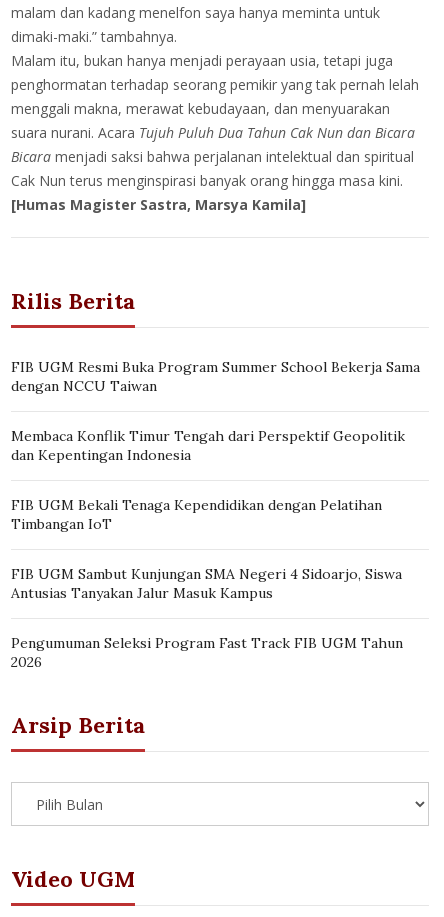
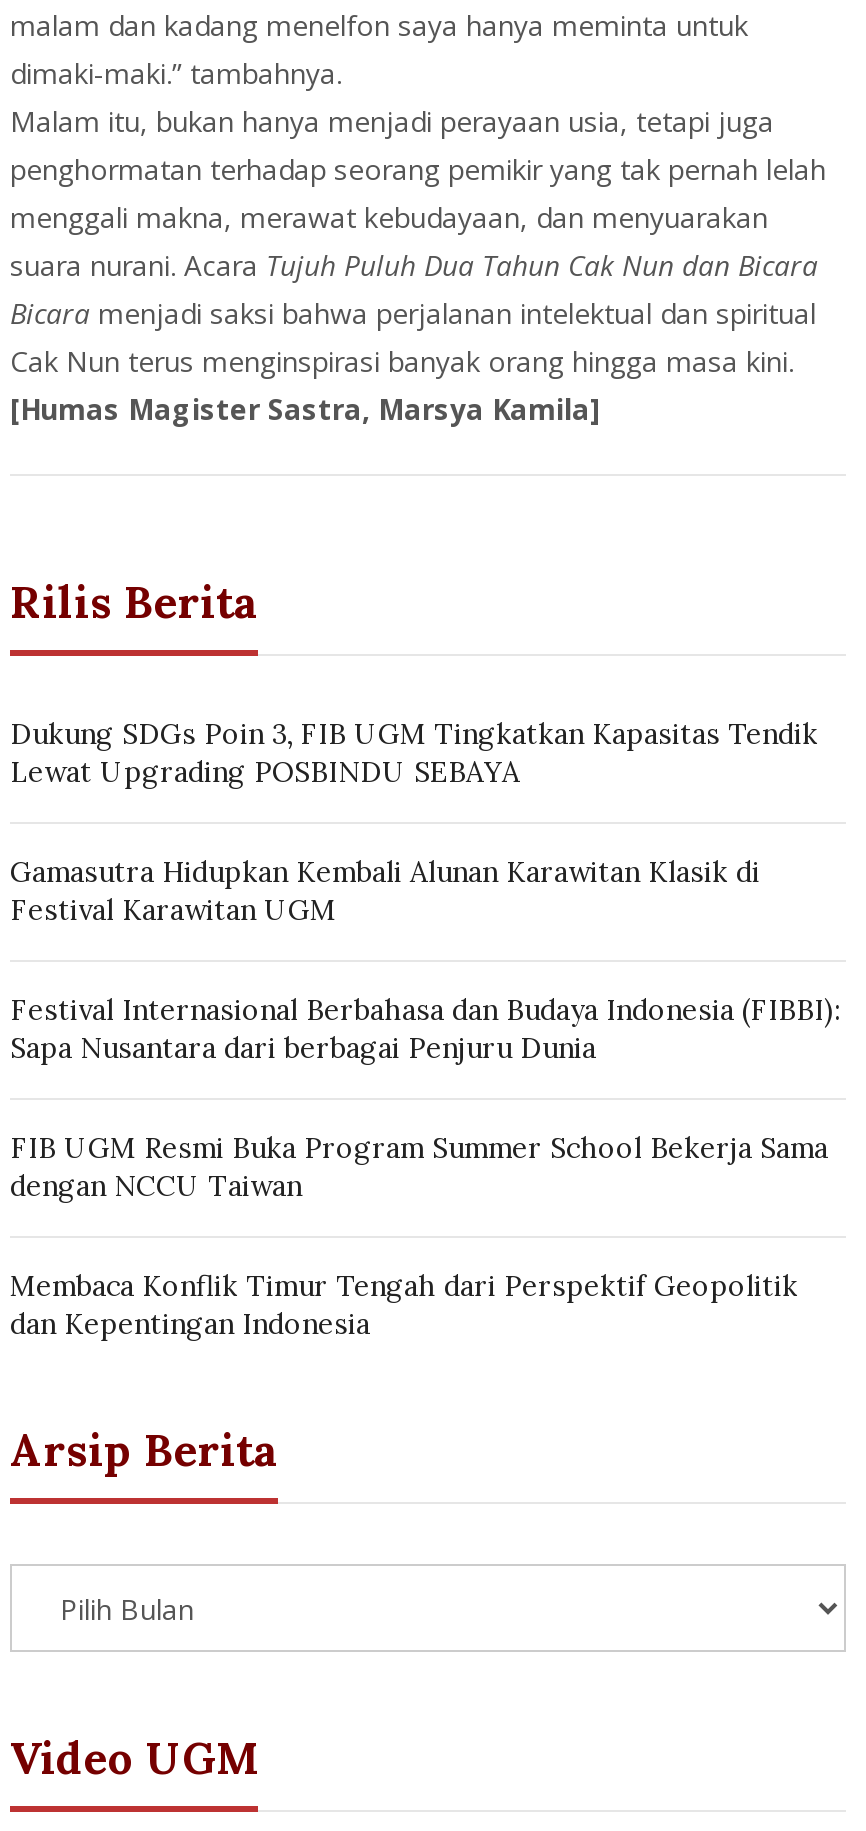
none -> [10,716,840,1066] Dukung SDGs Poin 3, FIB UGM Tingkatkan Kapasitas Tendik | Lewat Upgrading POSBINDU SEBAYA | Gamasutra Hidupkan Kembali Alunan Karawitan Klasik di | Festival Karawitan UGM | Festival Internasional Berbahasa dan Budaya Indonesia (FIBBI): | Sapa Nusantara dari berbagai Penjuru Dunia
moved [11,358,420,464] -> [10,1130,828,1342]: FIB UGM Resmi Buka Program Summer School Bekerja Sama | dengan NCCU Taiwan | Membaca Konflik Timur Tengah dari Perspektif Geopolitik | dan Kepentingan Indonesia
[11,496,403,671] FIB UGM Bekali Tenaga Kependidikan dengan Pelatihan | Timbangan IoT | FIB UGM Sambut Kunjungan SMA Negeri 4 Sidoarjo, Siswa | Antusias Tanyakan Jalur Masuk Kampus | Pengumuman Seleksi Program Fast Track FIB UGM Tahun | 2026 -> none

